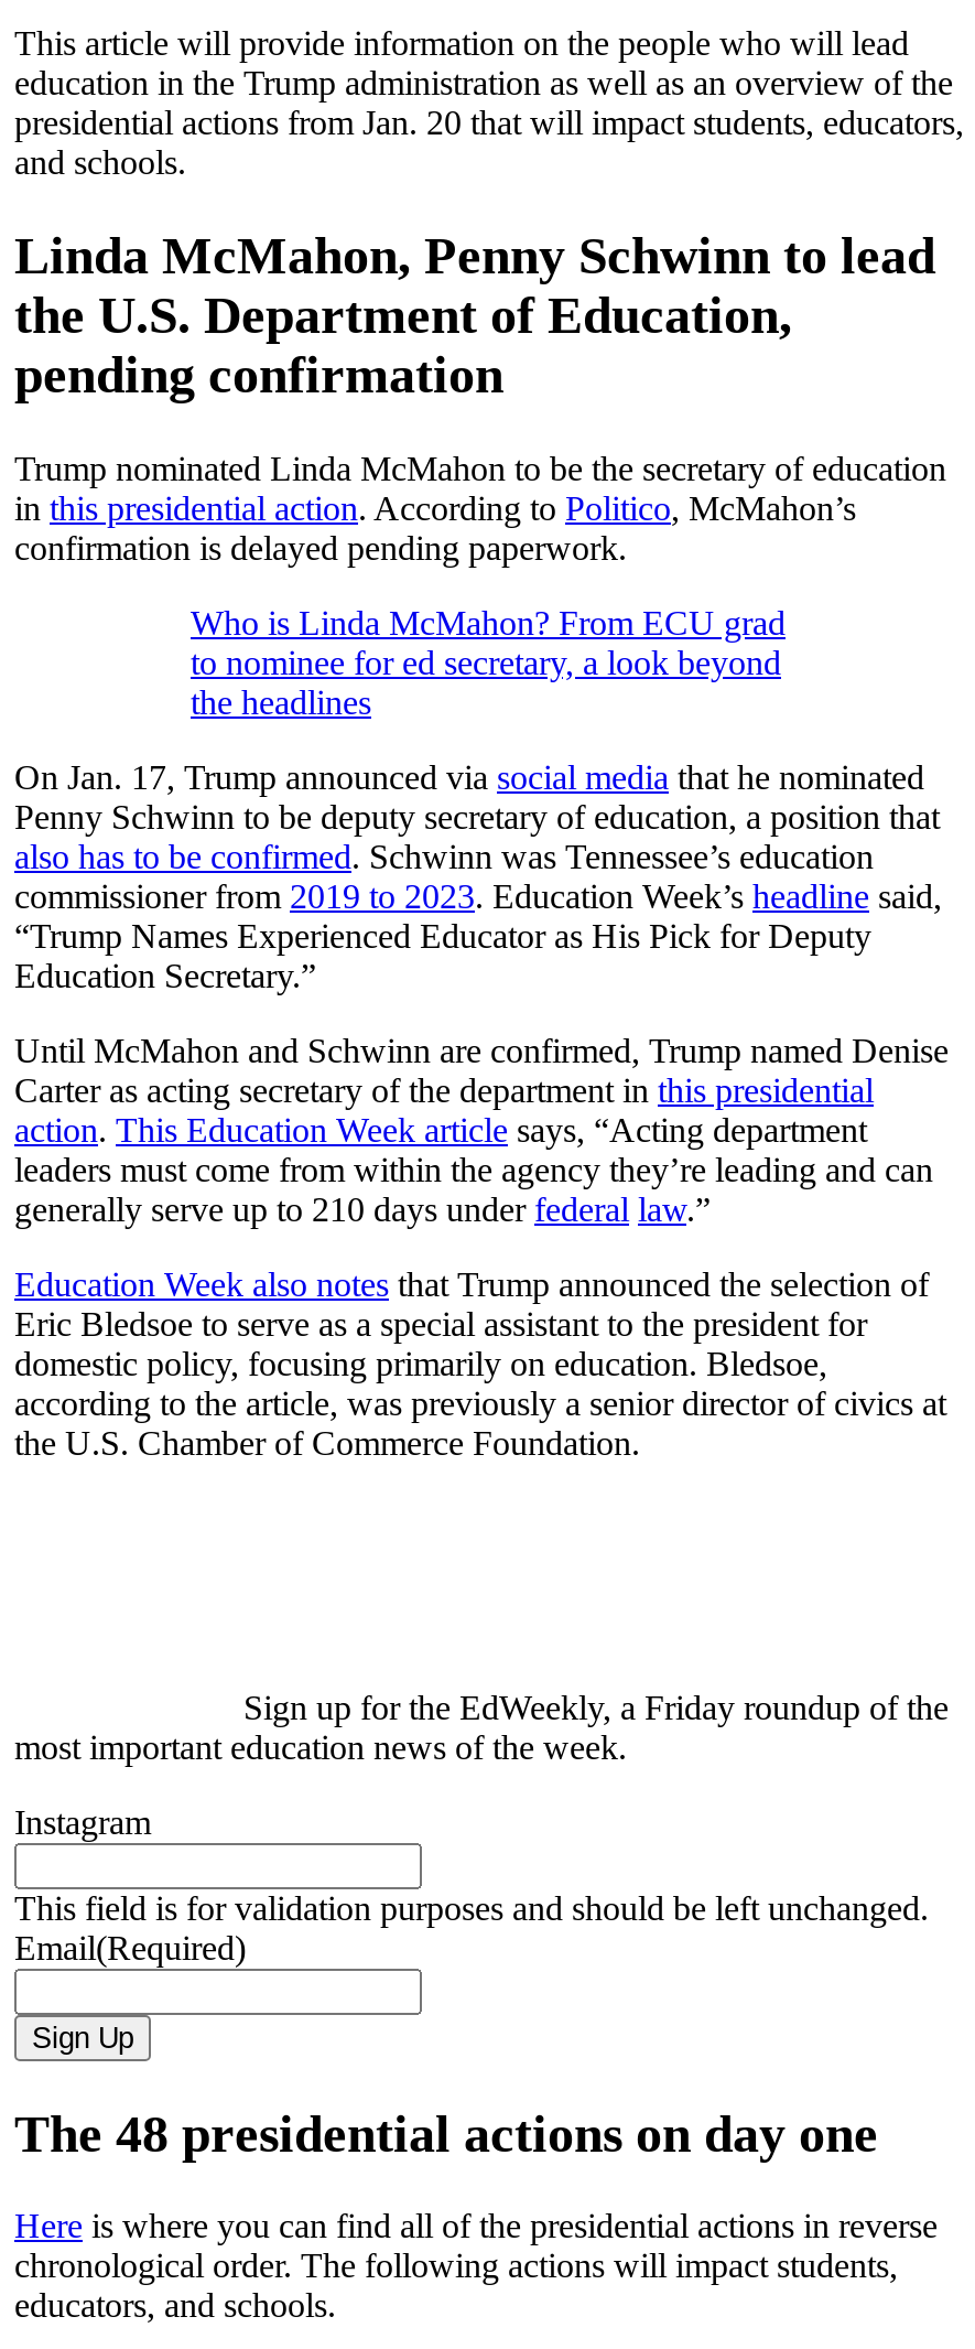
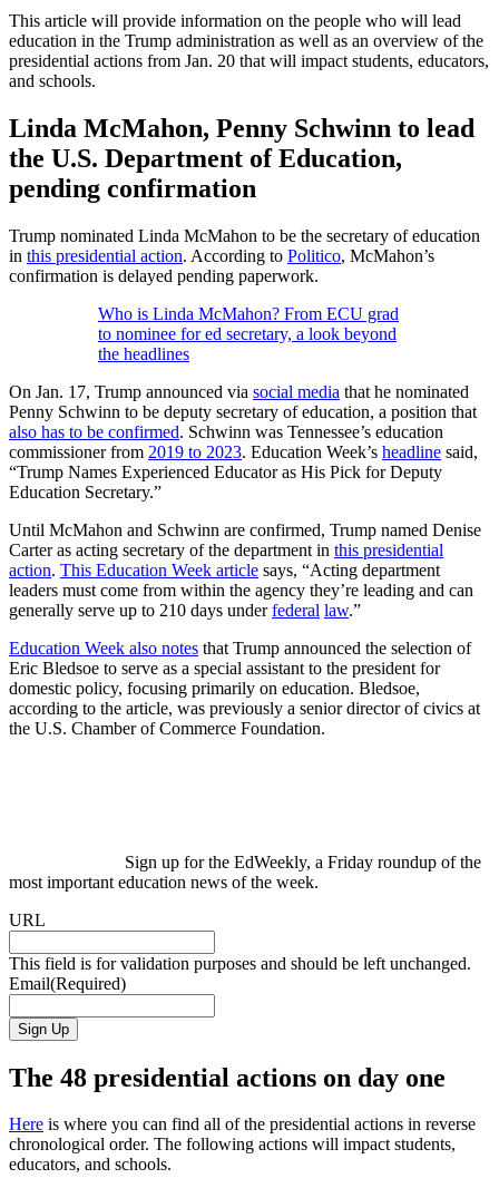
[14,1802,151,1840] Instagram -> [9,910,46,929] URL

